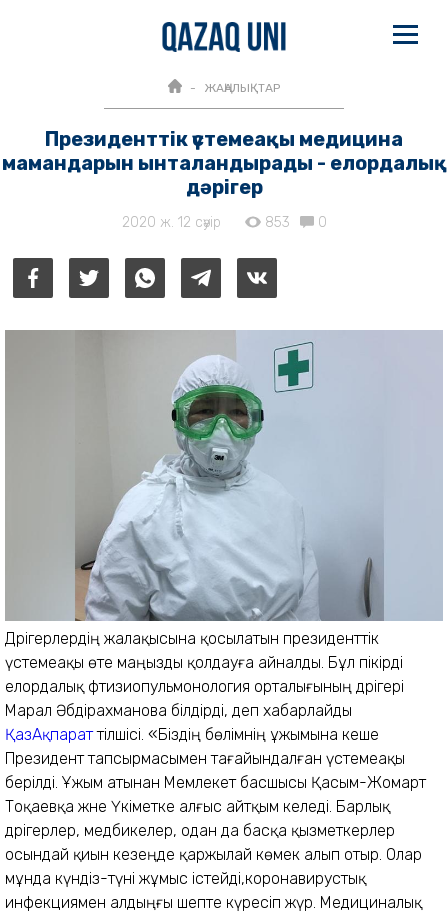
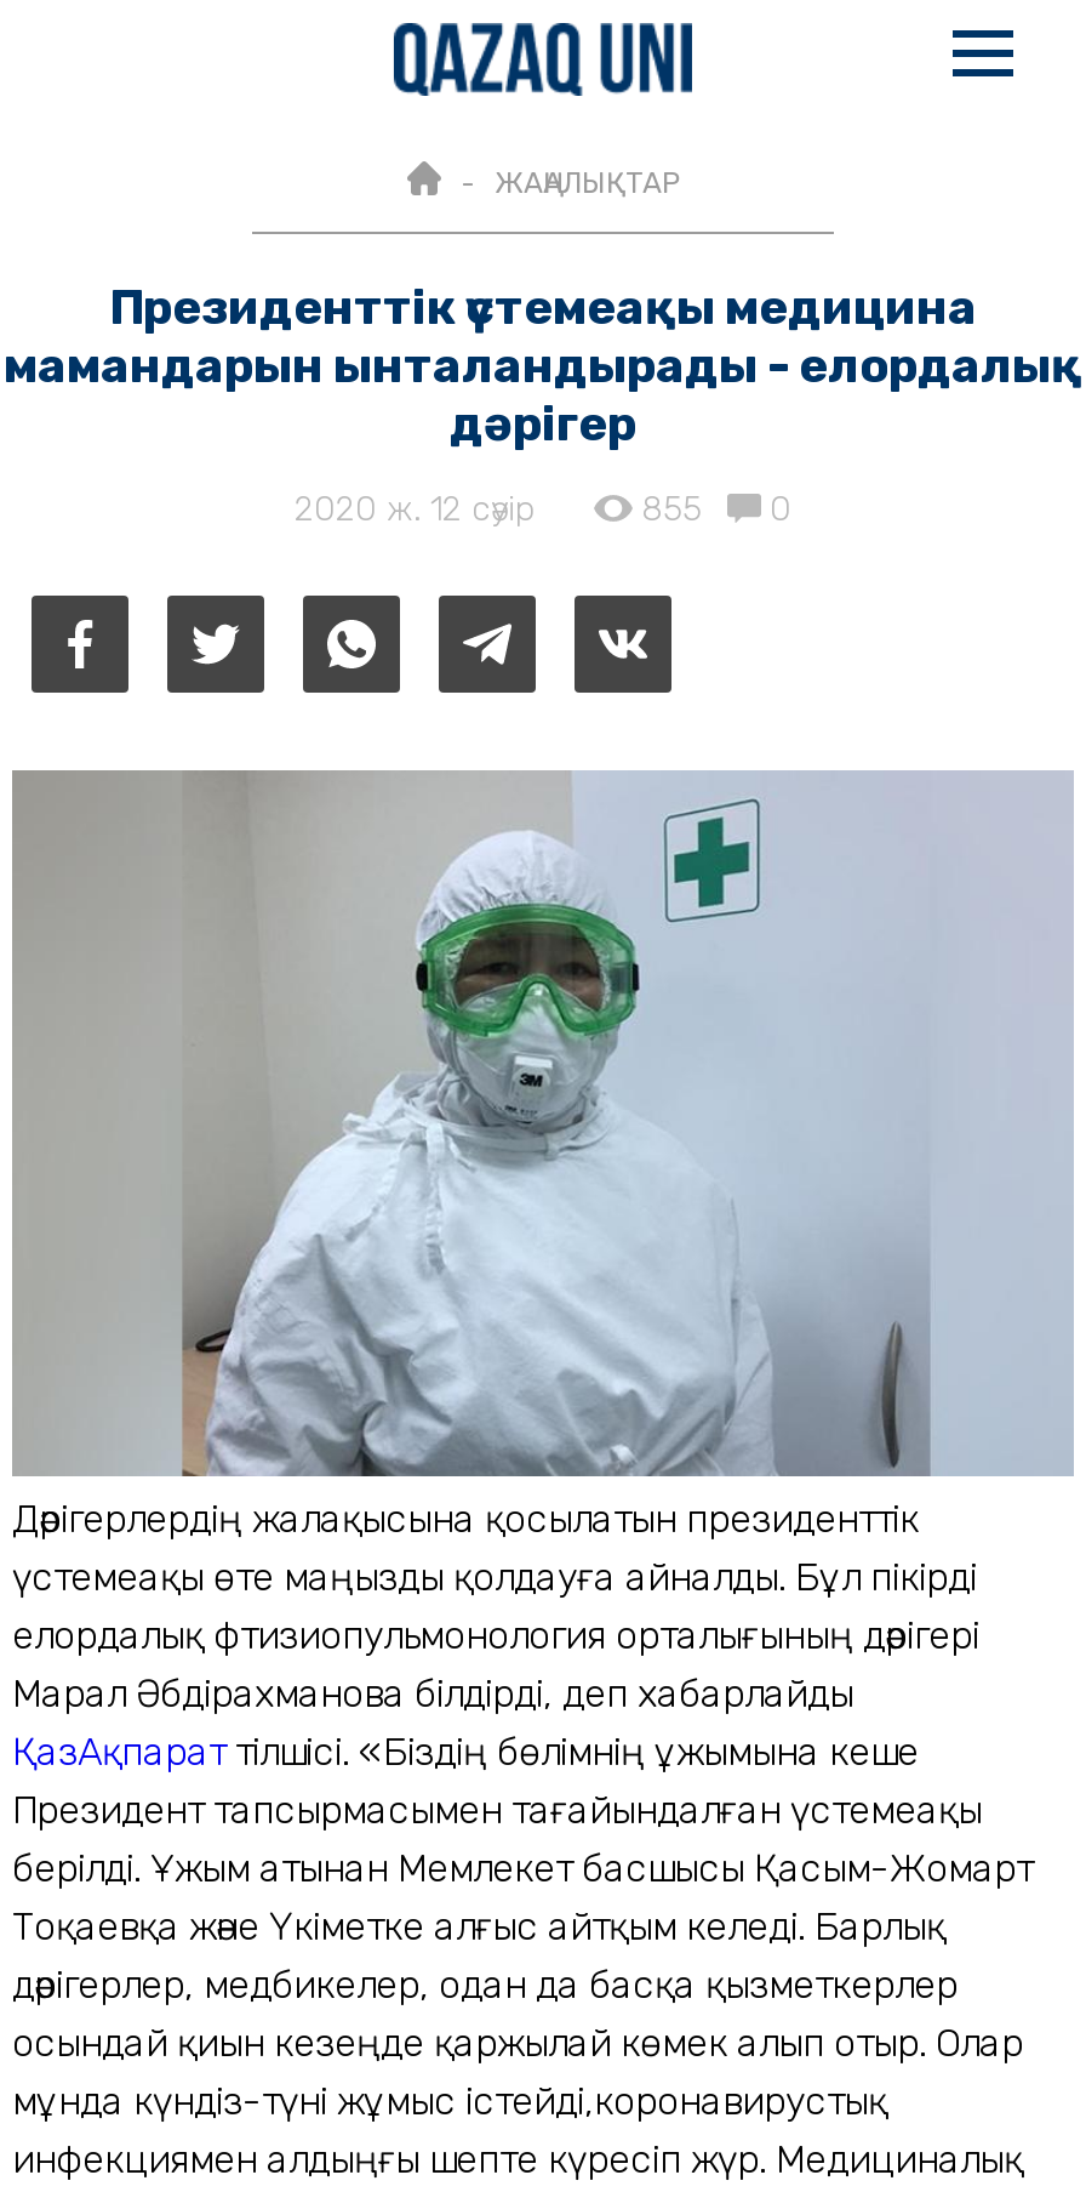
[264,213,326,230] 853 0 -> [641,488,791,529] 855 0

